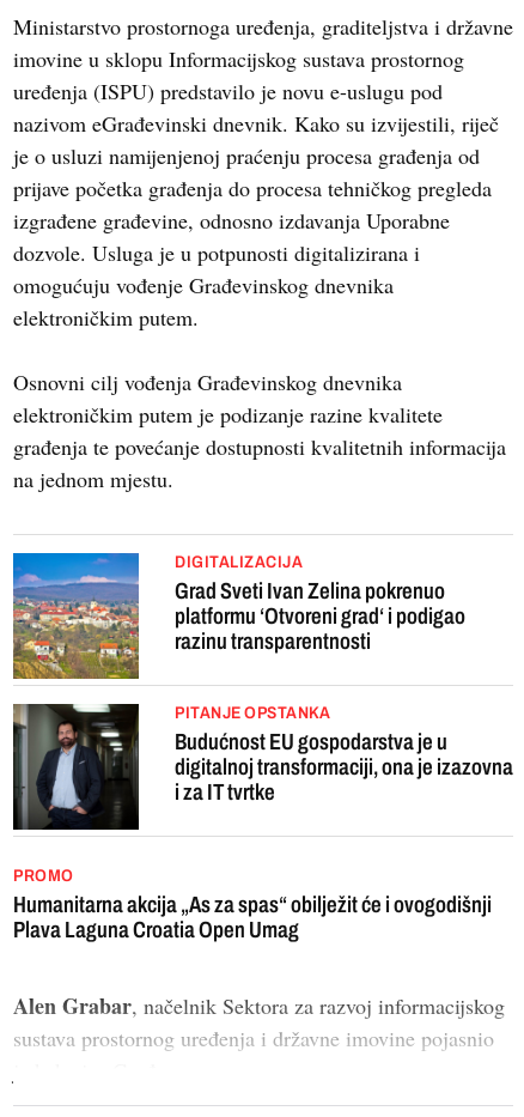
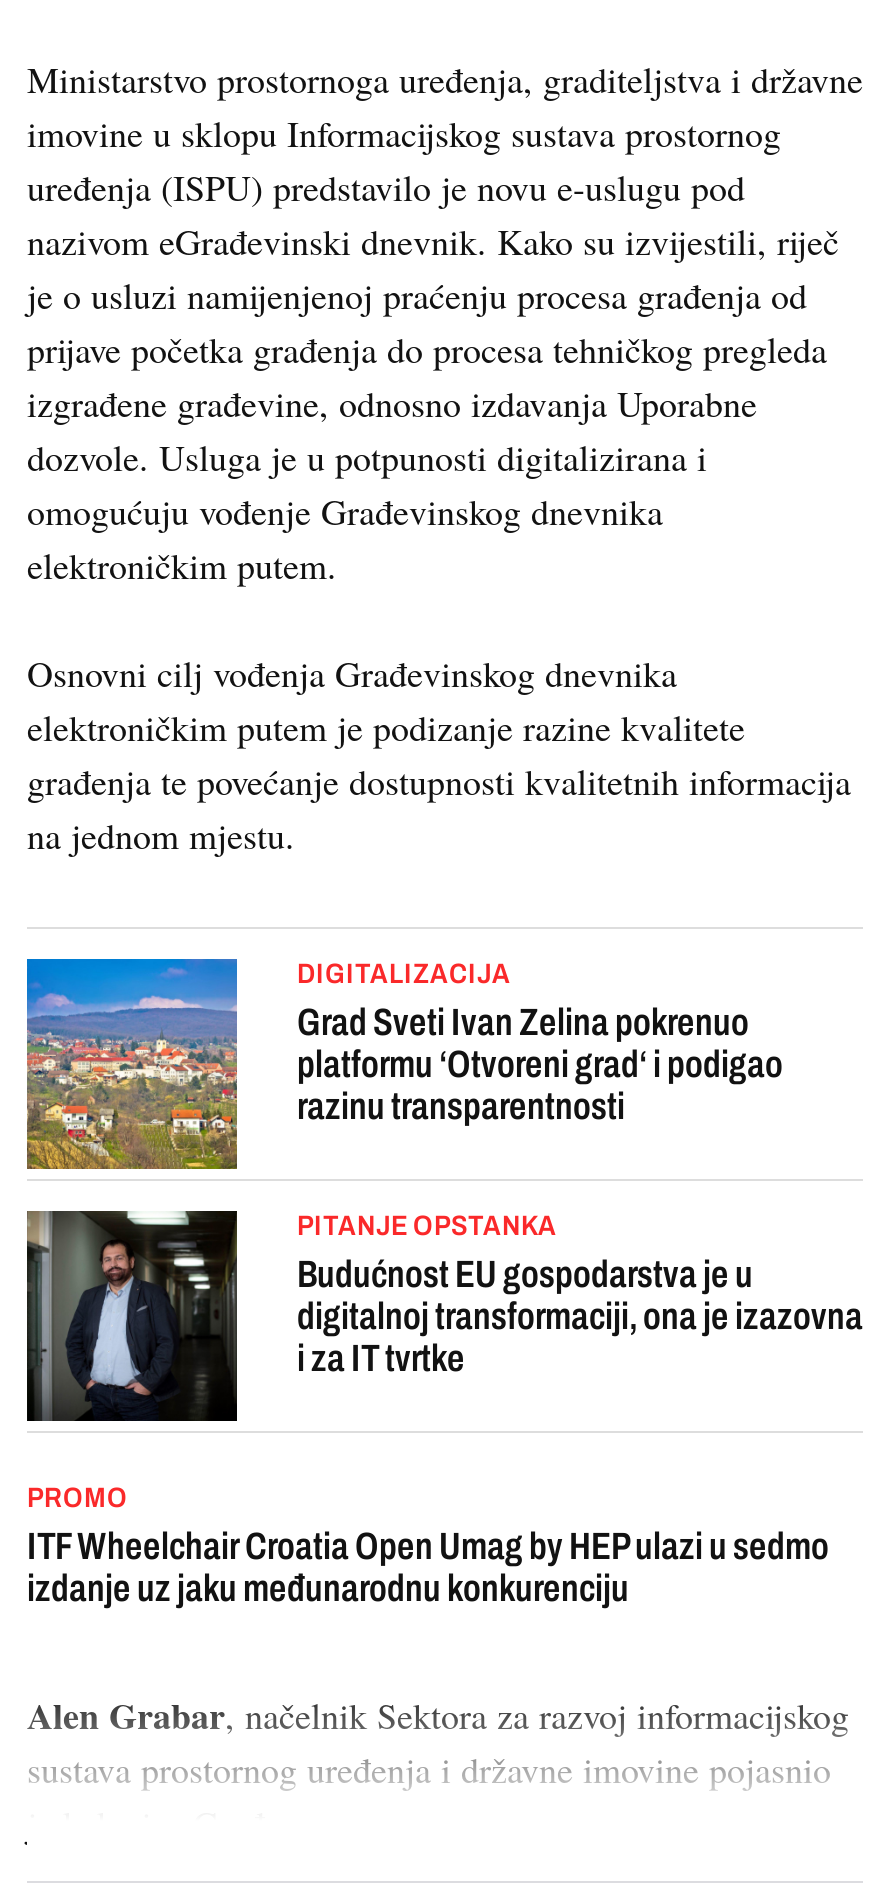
[13,892,492,942] Humanitarna akcija „As za spas“ obilježit će i ovogodišnji | Plava Laguna Croatia Open Umag -> [27,1525,829,1609] ITF Wheelchair Croatia Open Umag by HEP ulazi u sedmo | izdanje uz jaku međunarodnu konkurenciju

